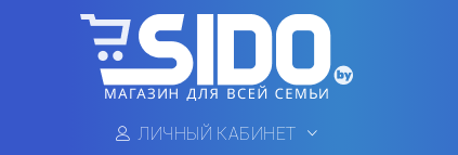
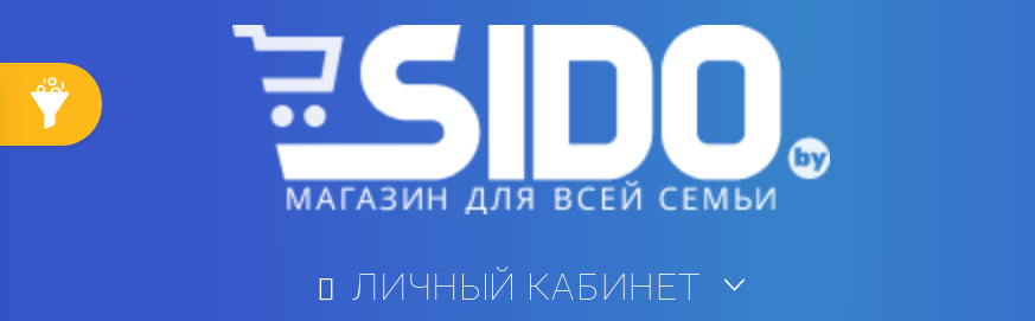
none -> [7,60,104,148] [image]

